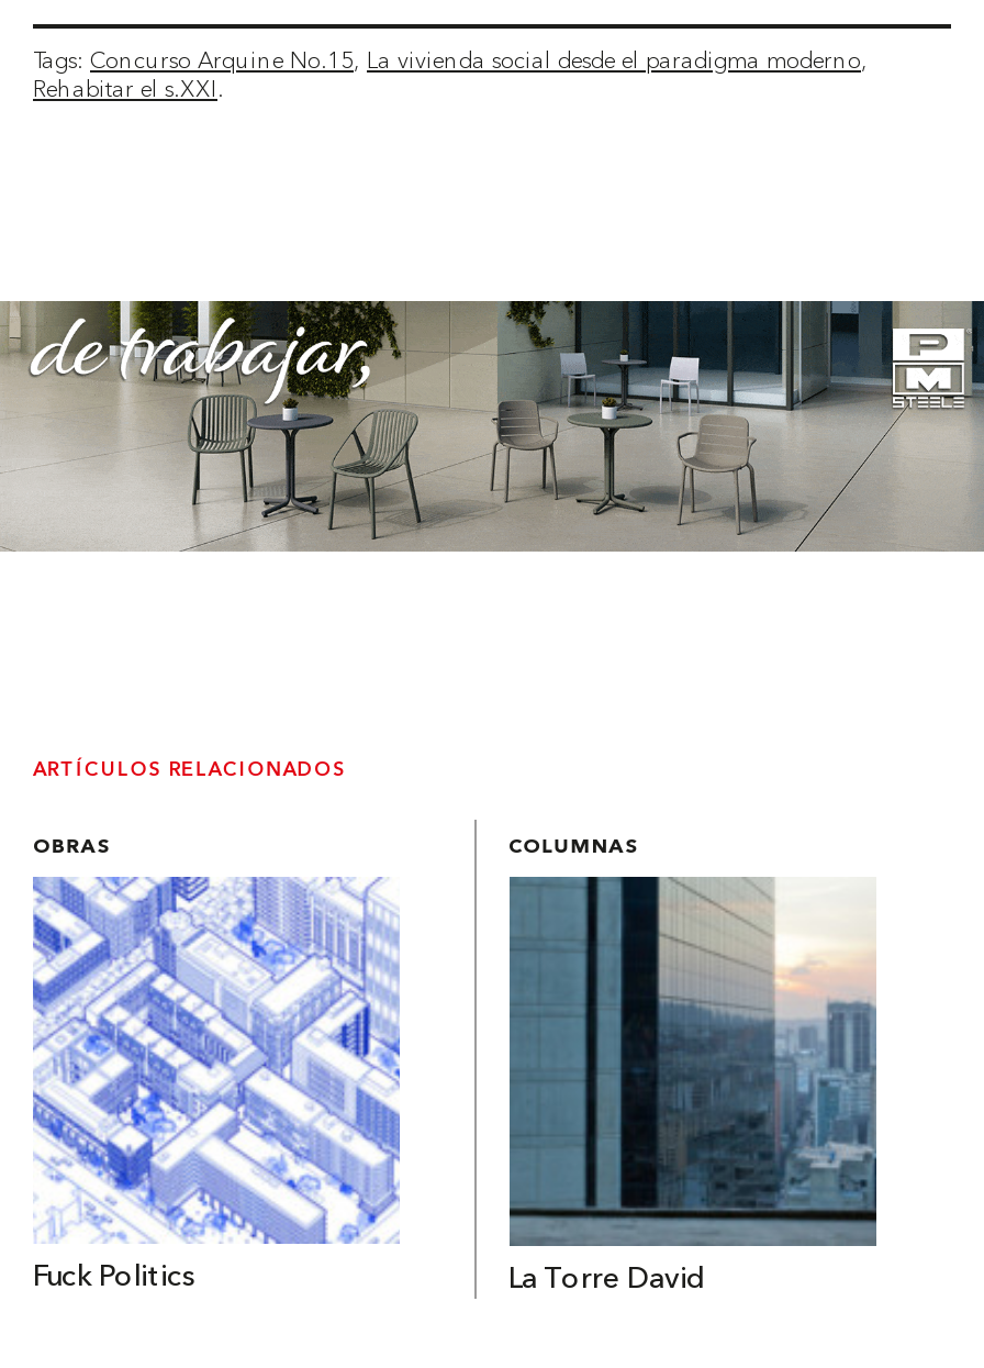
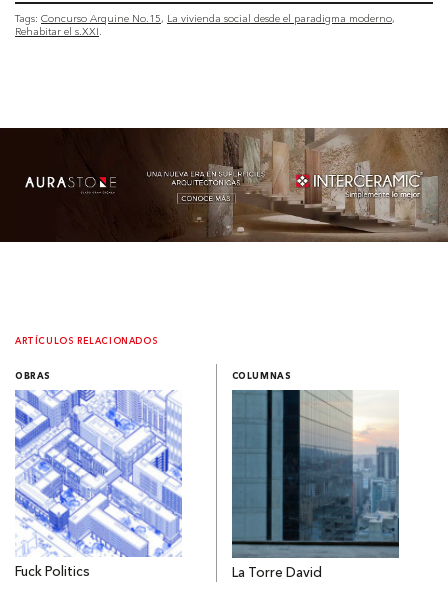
[7,299,977,552] [image] -> [3,127,445,243] [image]

